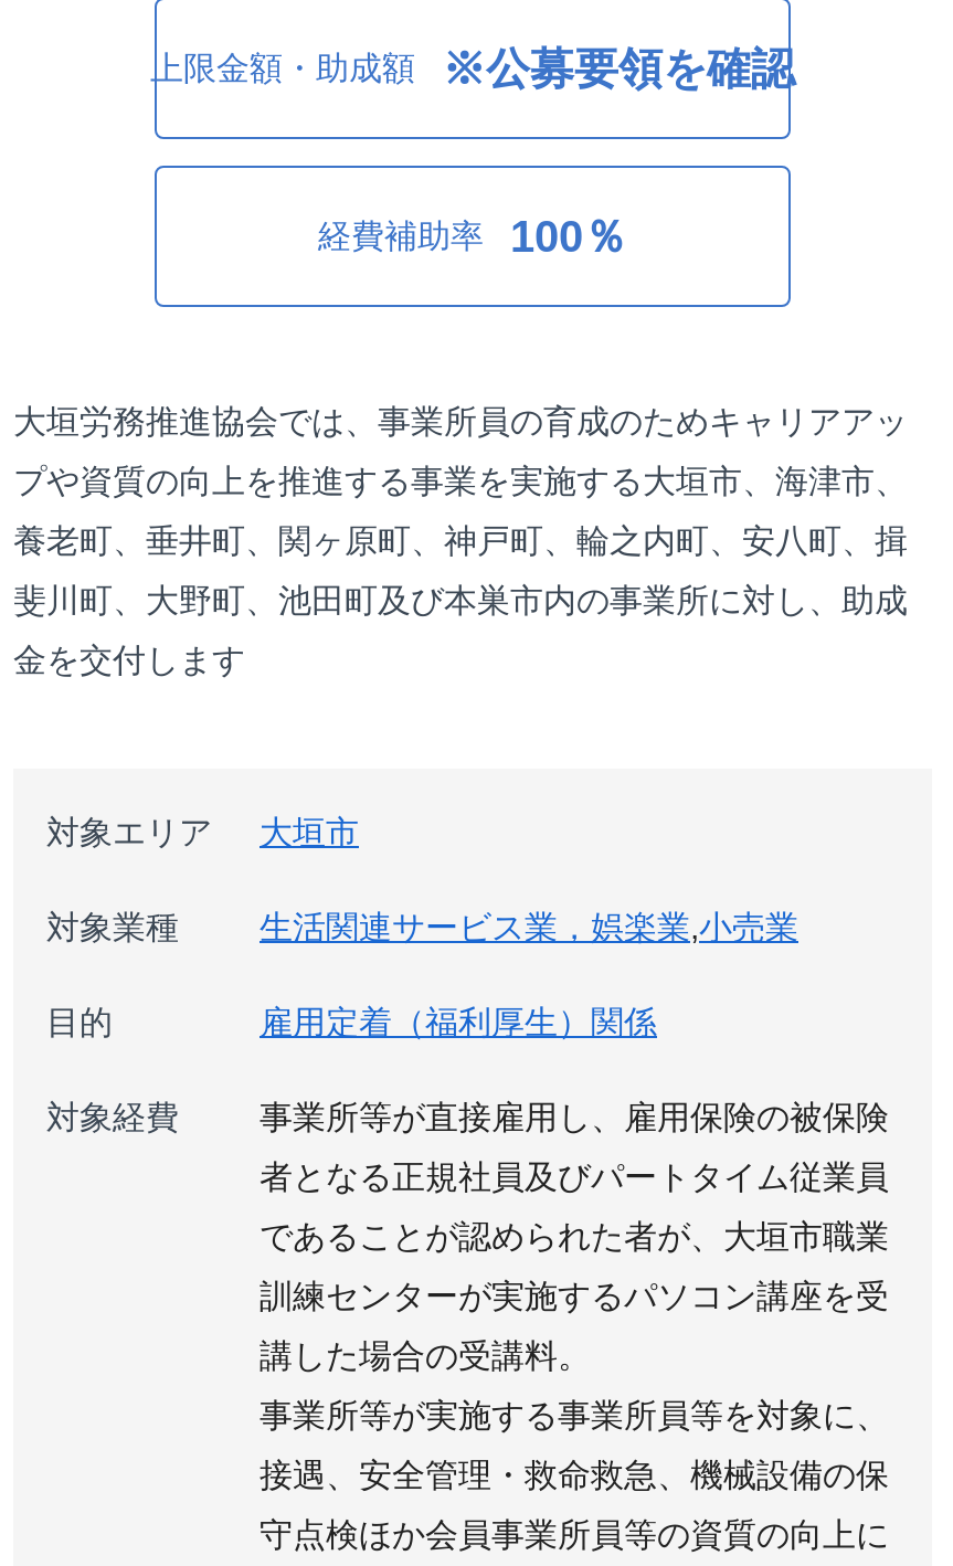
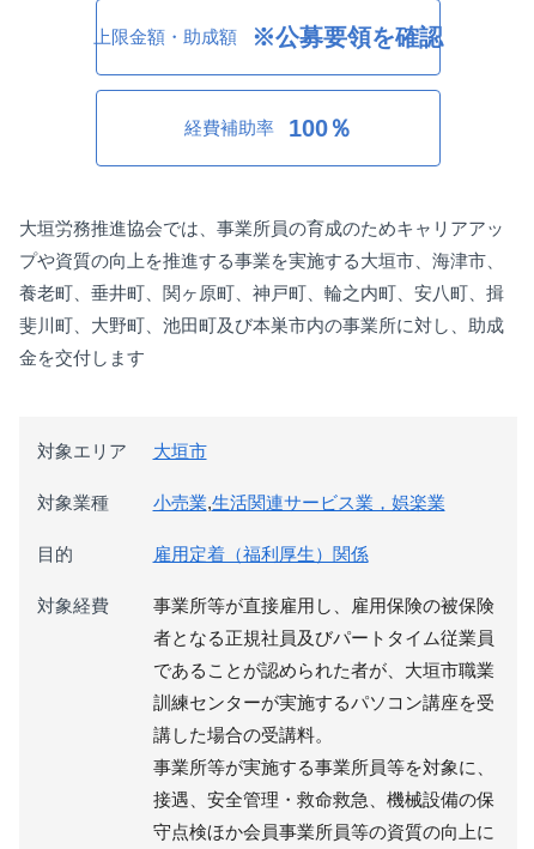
[260,907,798,944] 生活関連サービス業，娯楽業,小売業 -> [153,492,445,512] 小売業,生活関連サービス業，娯楽業

